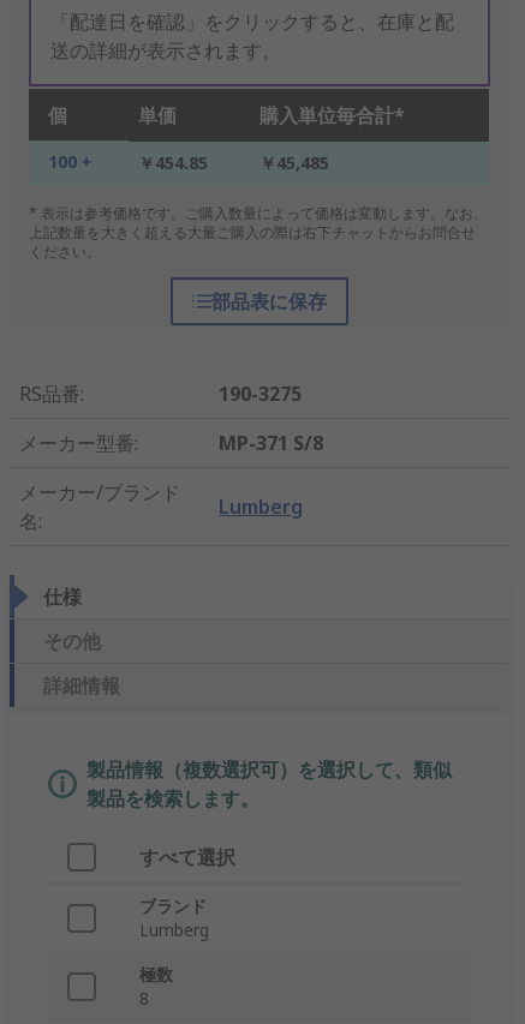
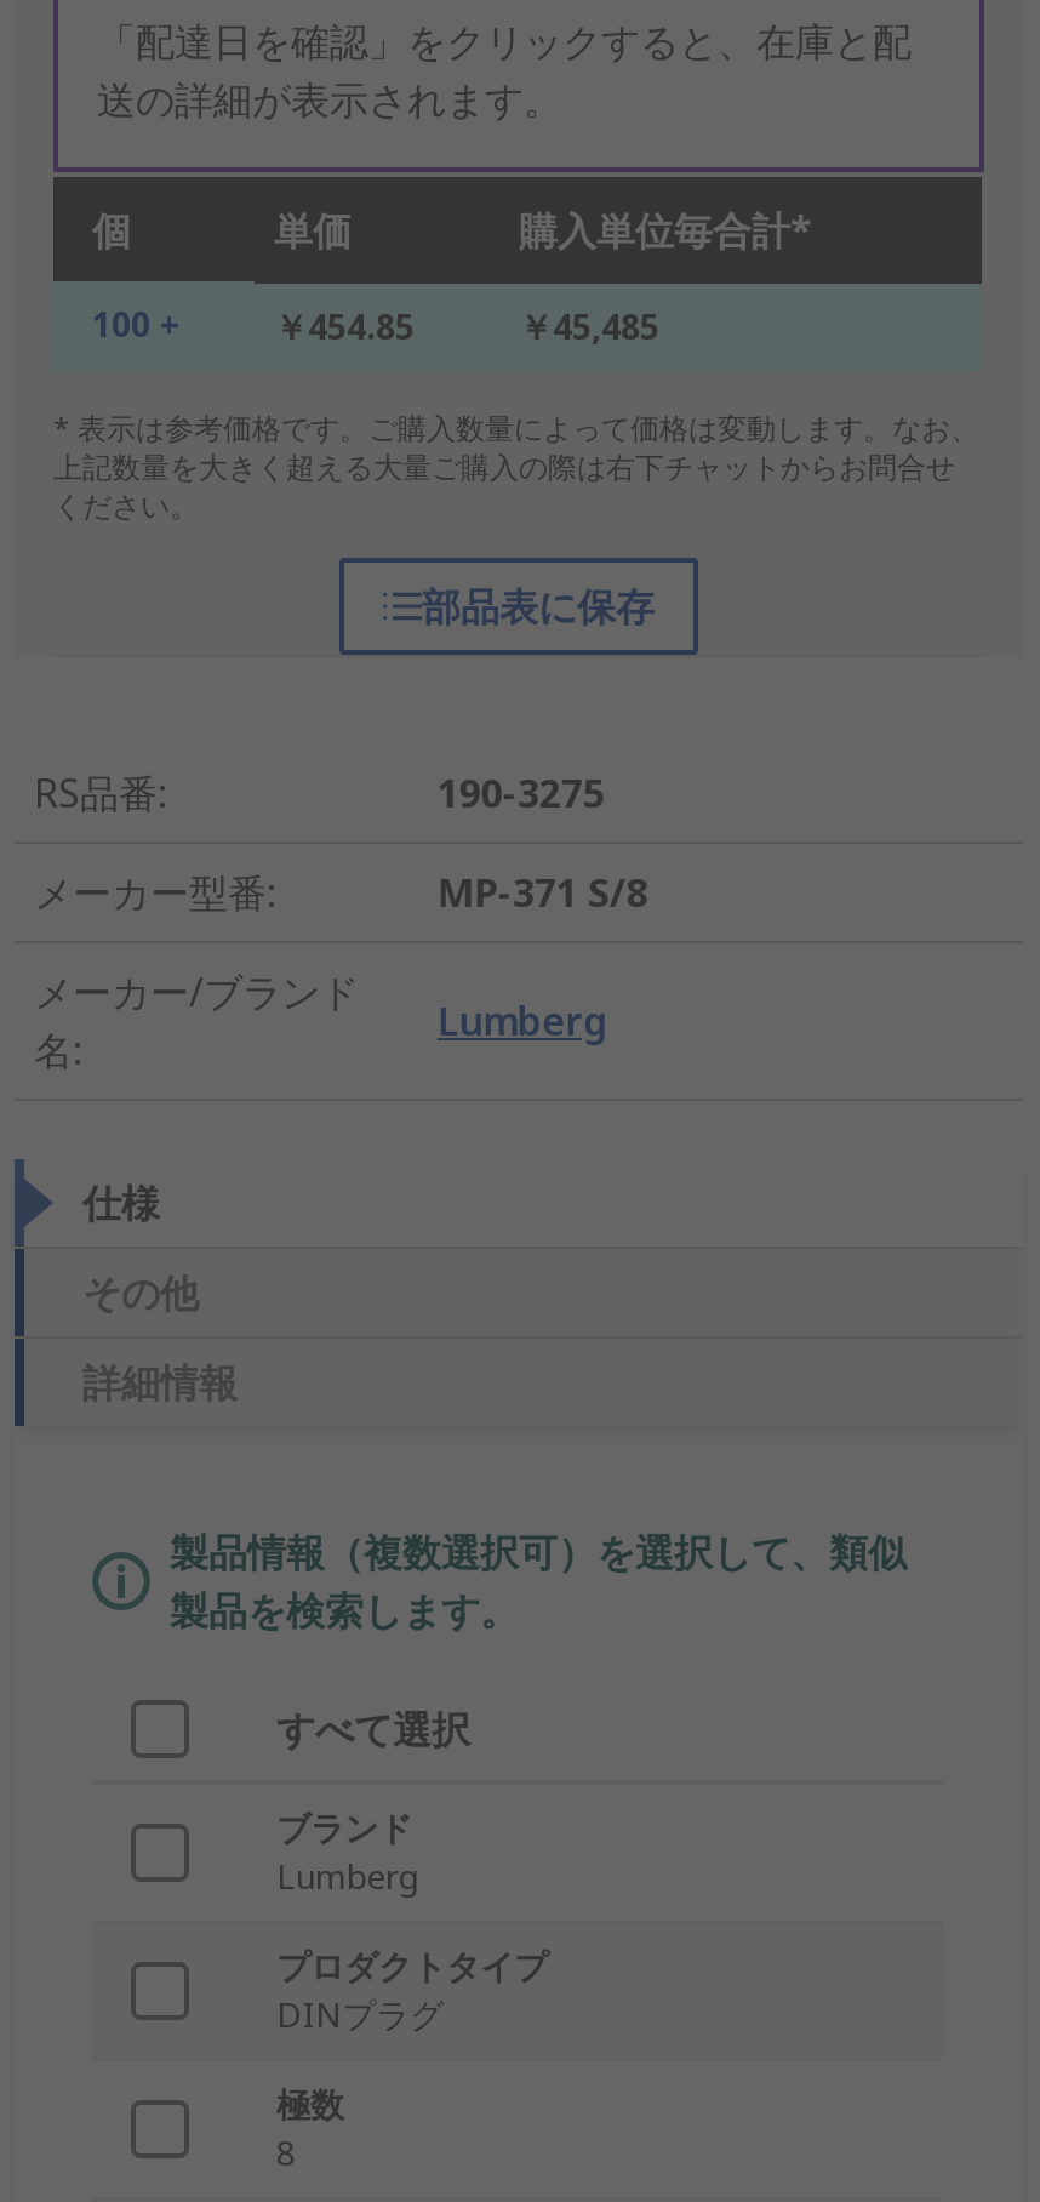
none -> [276,1944,548,2038] プロダクトタイプ | DINプラグ

